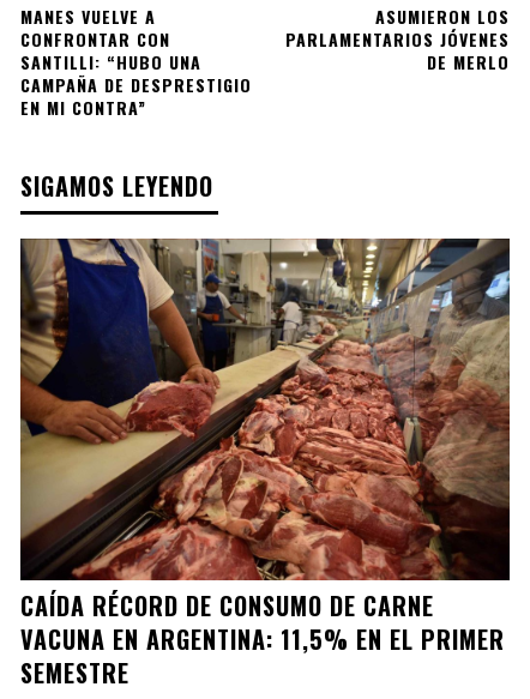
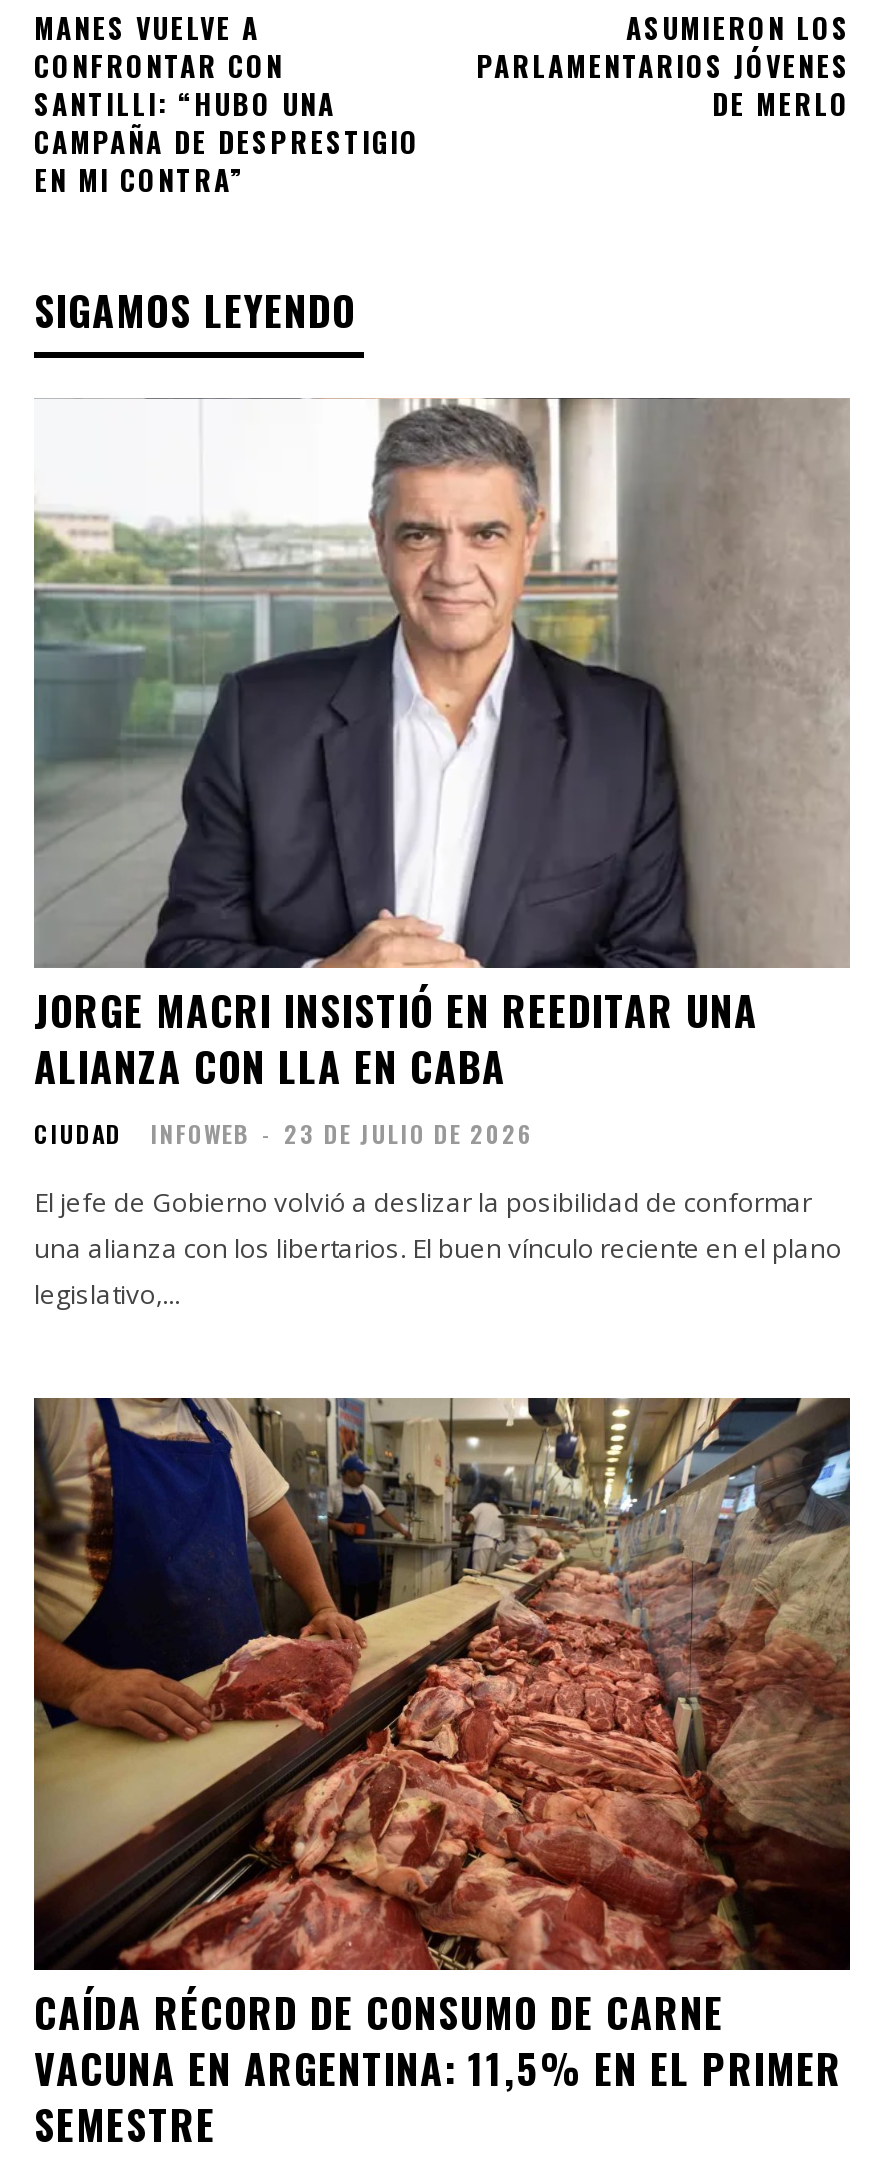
none -> [32,398,850,1312] [image] | JORGE MACRI INSISTIÓ EN REEDITAR UNA | ALIANZA CON LLA EN CABA | CIUDAD | INFOWEB - 23 DE JULIO DE 2026 | El jefe de Gobierno volvió a deslizar la posibilidad de conformar | una alianza con los libertarios. El buen vínculo reciente en el plano | legislativo,...

